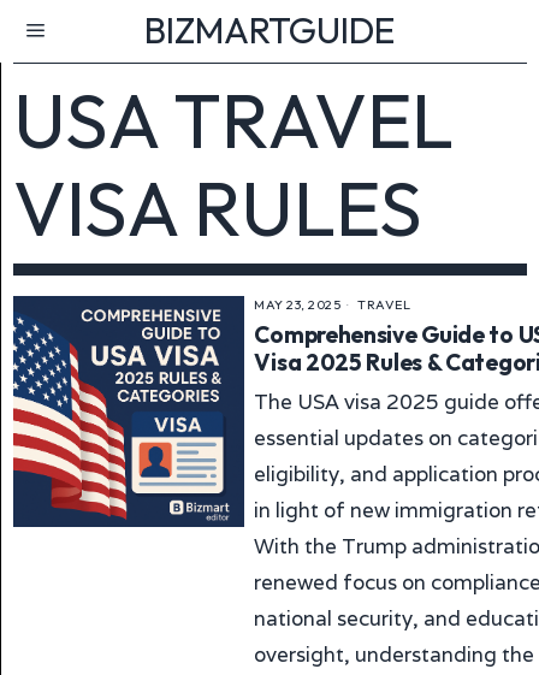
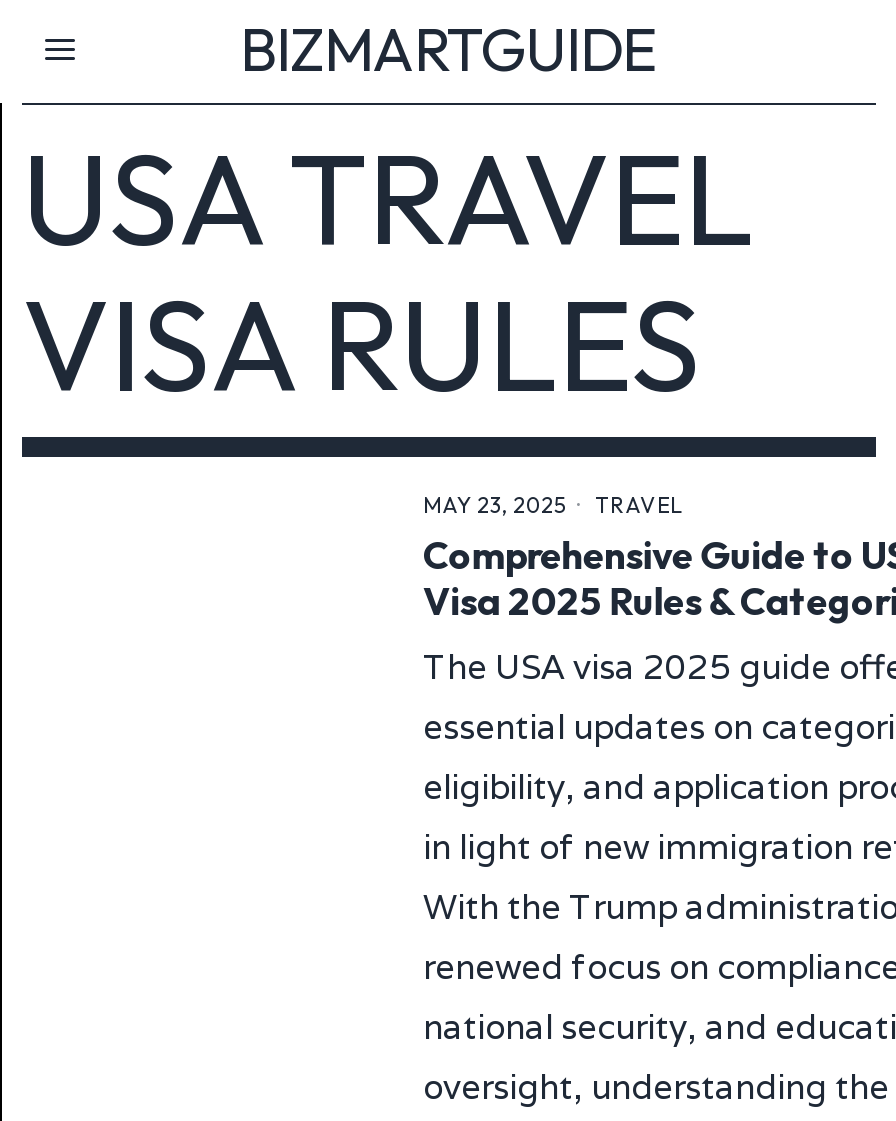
[12,295,245,528] [image] -> none

